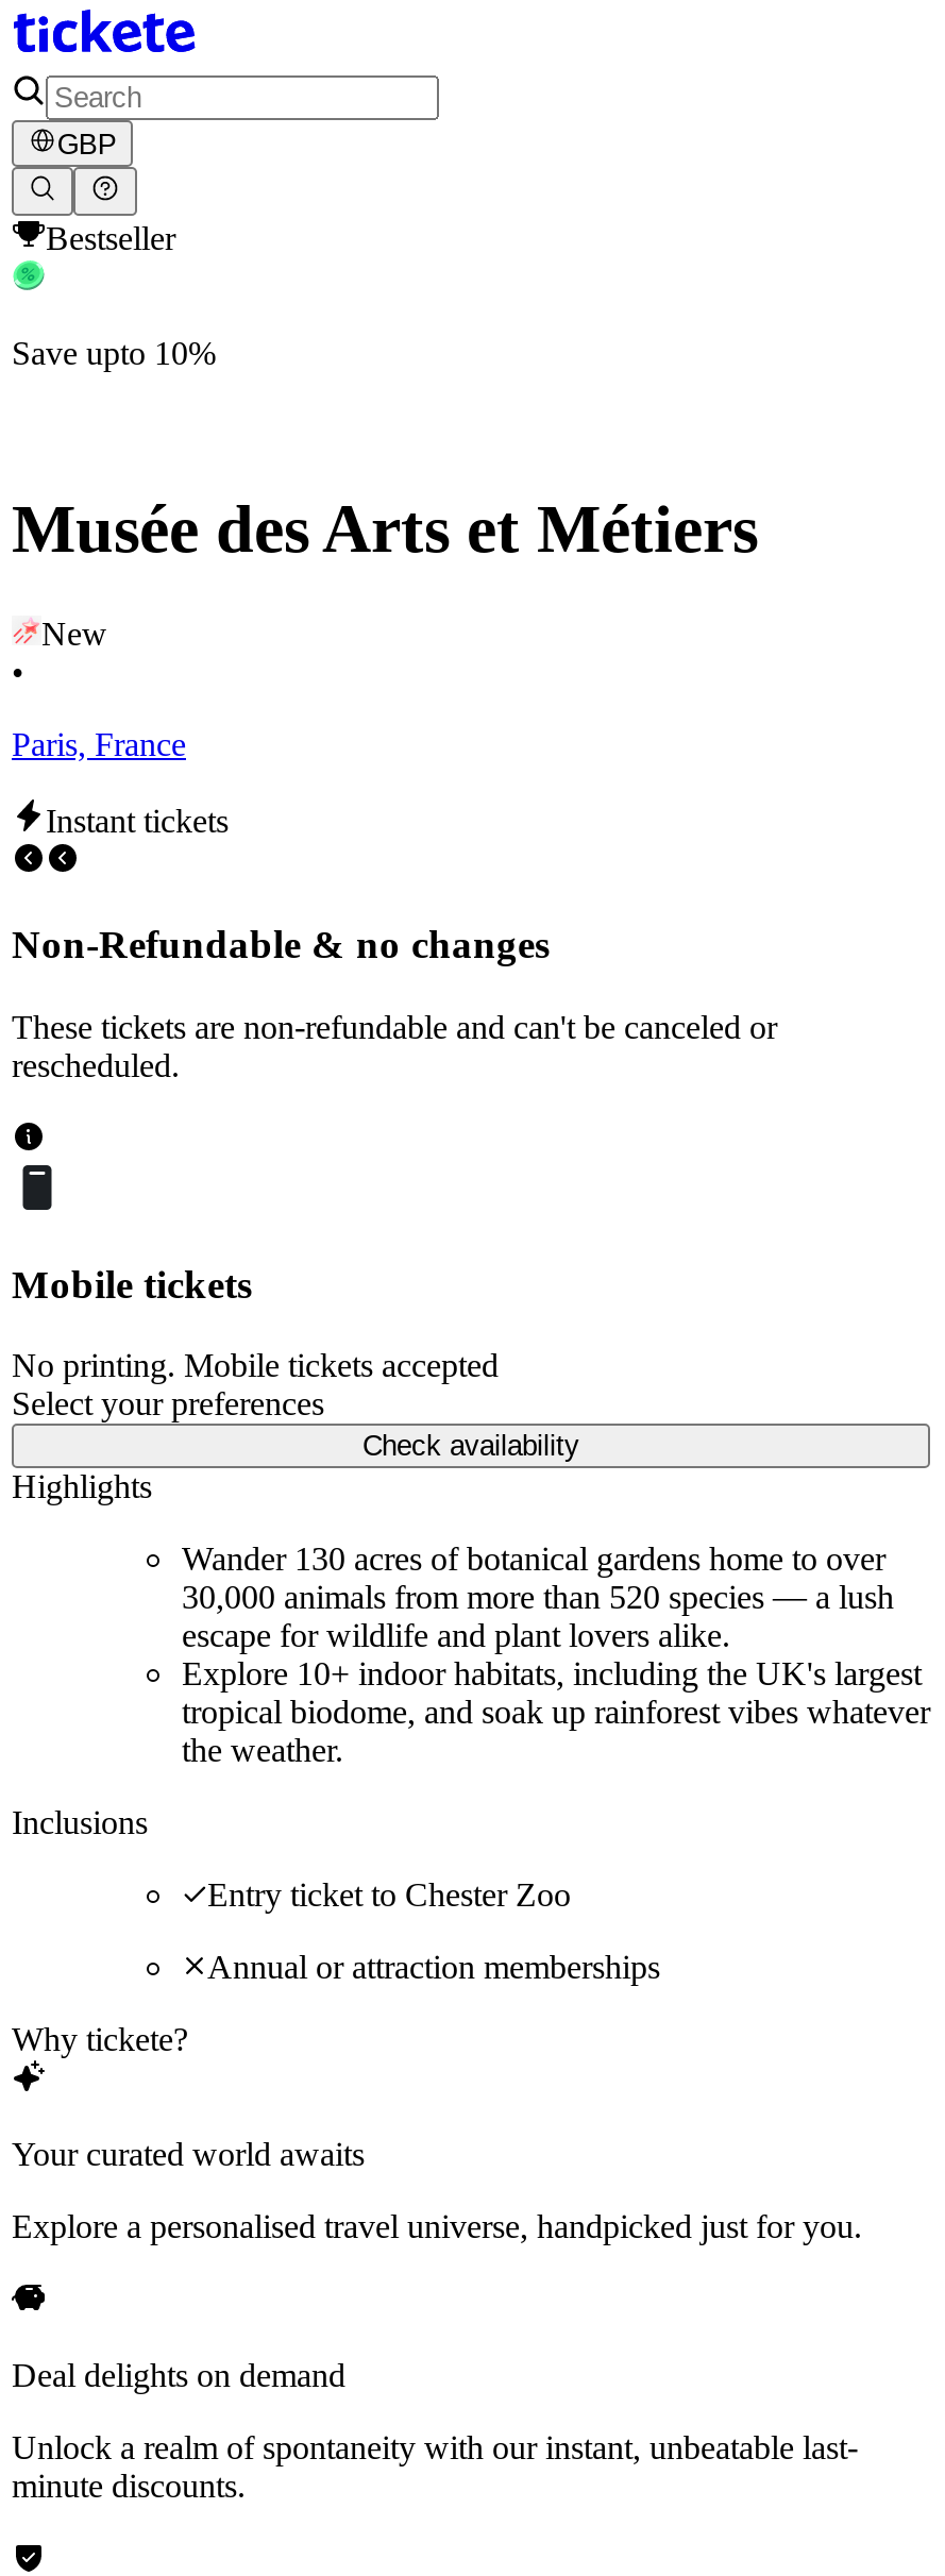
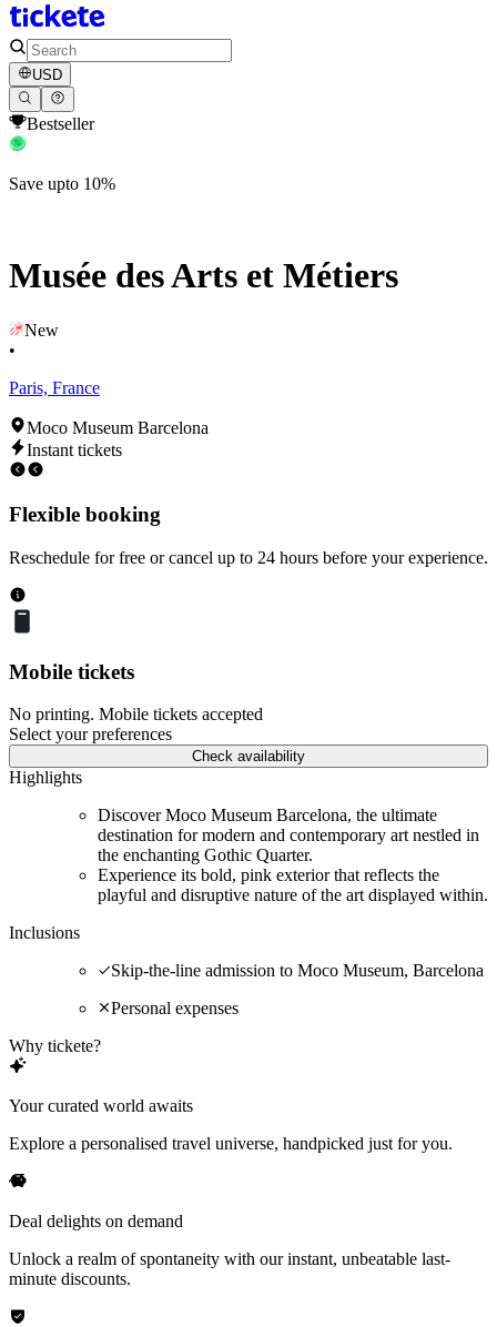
[57,129,117,161] GBP -> [33,67,62,84] USD
none -> [27,418,209,437] Moco Museum Barcelona
moved [46,802,229,838] -> [27,440,122,459]: Instant tickets
[12,922,550,967] Non-Refundable & no changes -> [9,503,161,526] Flexible booking
[12,1009,777,1083] These tickets are non-refundable and can't be canceled or | rescheduled. -> [9,548,488,567] Reschedule for free or cancel up to 24 hours before your experience.
[182,1541,930,1769] Wander 130 acres of botanical gardens home to over | 30,000 animals from more than 520 species — a lush | escape for wildlife and plant lovers alike. | Explore 10+ indoor habitats, including the UK's largest | tropical biodome, and soak up rainforest vibes whatever | the weather. -> [98,806,488,905] Discover Moco Museum Barcelona, the ultimate | destination for modern and contemporary art nestled in | the enchanting Gothic Quarter. | Experience its bold, pink exterior that reflects the | playful and disruptive nature of the art displayed within.
[207,1877,571,1913] Entry ticket to Chester Zoo -> [111,961,484,980] Skip-the-line admission to Moco Museum, Barcelona
[207,1950,660,1986] Annual or attraction memberships -> [111,999,239,1018] Personal expenses

